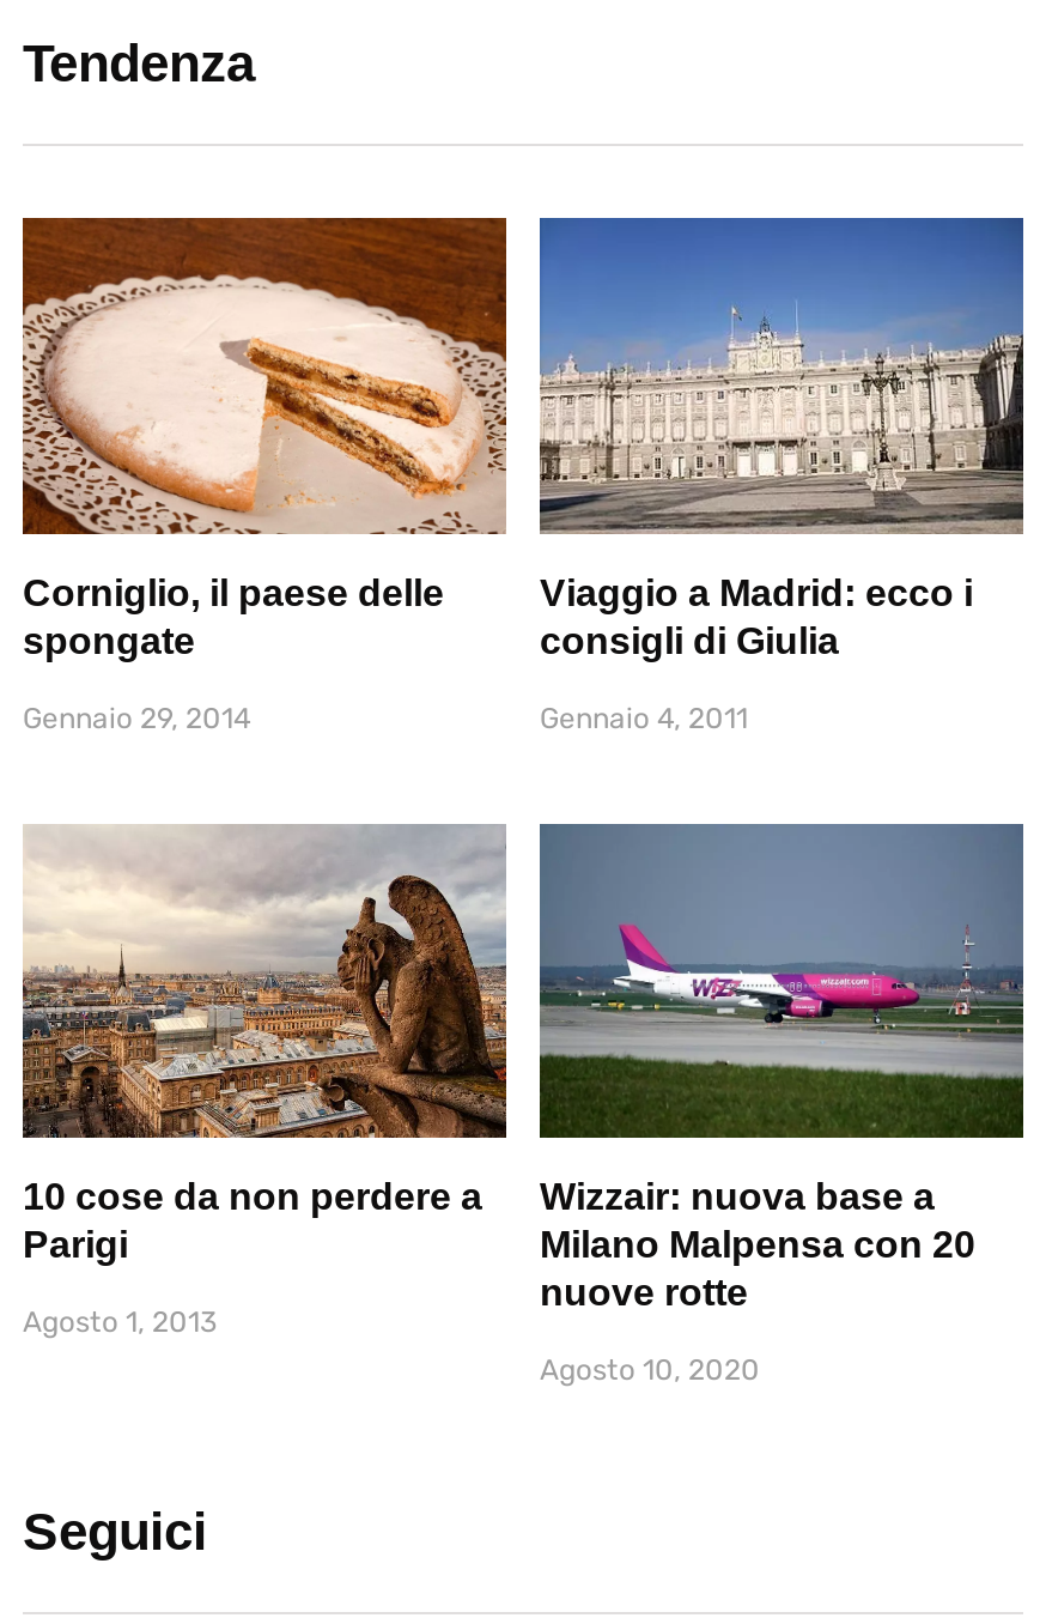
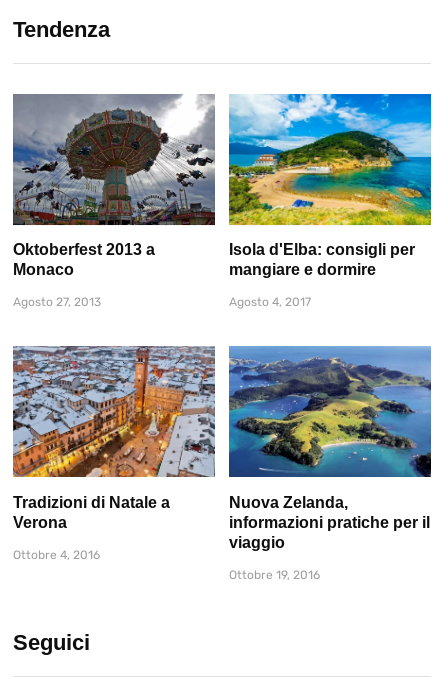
[20,216,509,660] [image] | Corniglio, il paese delle | spongate -> [12,93,216,278] [image] | Oktoberfest 2013 a | Monaco
[537,216,1026,660] [image] | Viaggio a Madrid: ecco i | consigli di Giulia -> [228,94,432,278] [image] | Isola d'Elba: consigli per | mangiare e dormire
[23,700,250,734] Gennaio 29, 2014 -> [13,295,101,309] Agosto 27, 2013
[540,700,748,734] Gennaio 4, 2011 -> [229,295,311,309] Agosto 4, 2017
[20,822,509,1264] [image] | 10 cose da non perdere a | Parigi -> [12,345,216,531] [image] | Tradizioni di Natale a | Verona
[537,824,1026,1312] [image] | Wizzair: nuova base a | Milano Malpensa con 20 | nuove rotte -> [228,346,432,551] [image] | Nuova Zelanda, | informazioni pratiche per il | viaggio
[23,1305,217,1338] Agosto 1, 2013 -> [13,548,100,562] Ottobre 4, 2016
[540,1353,760,1386] Agosto 10, 2020 -> [229,568,320,582] Ottobre 19, 2016

